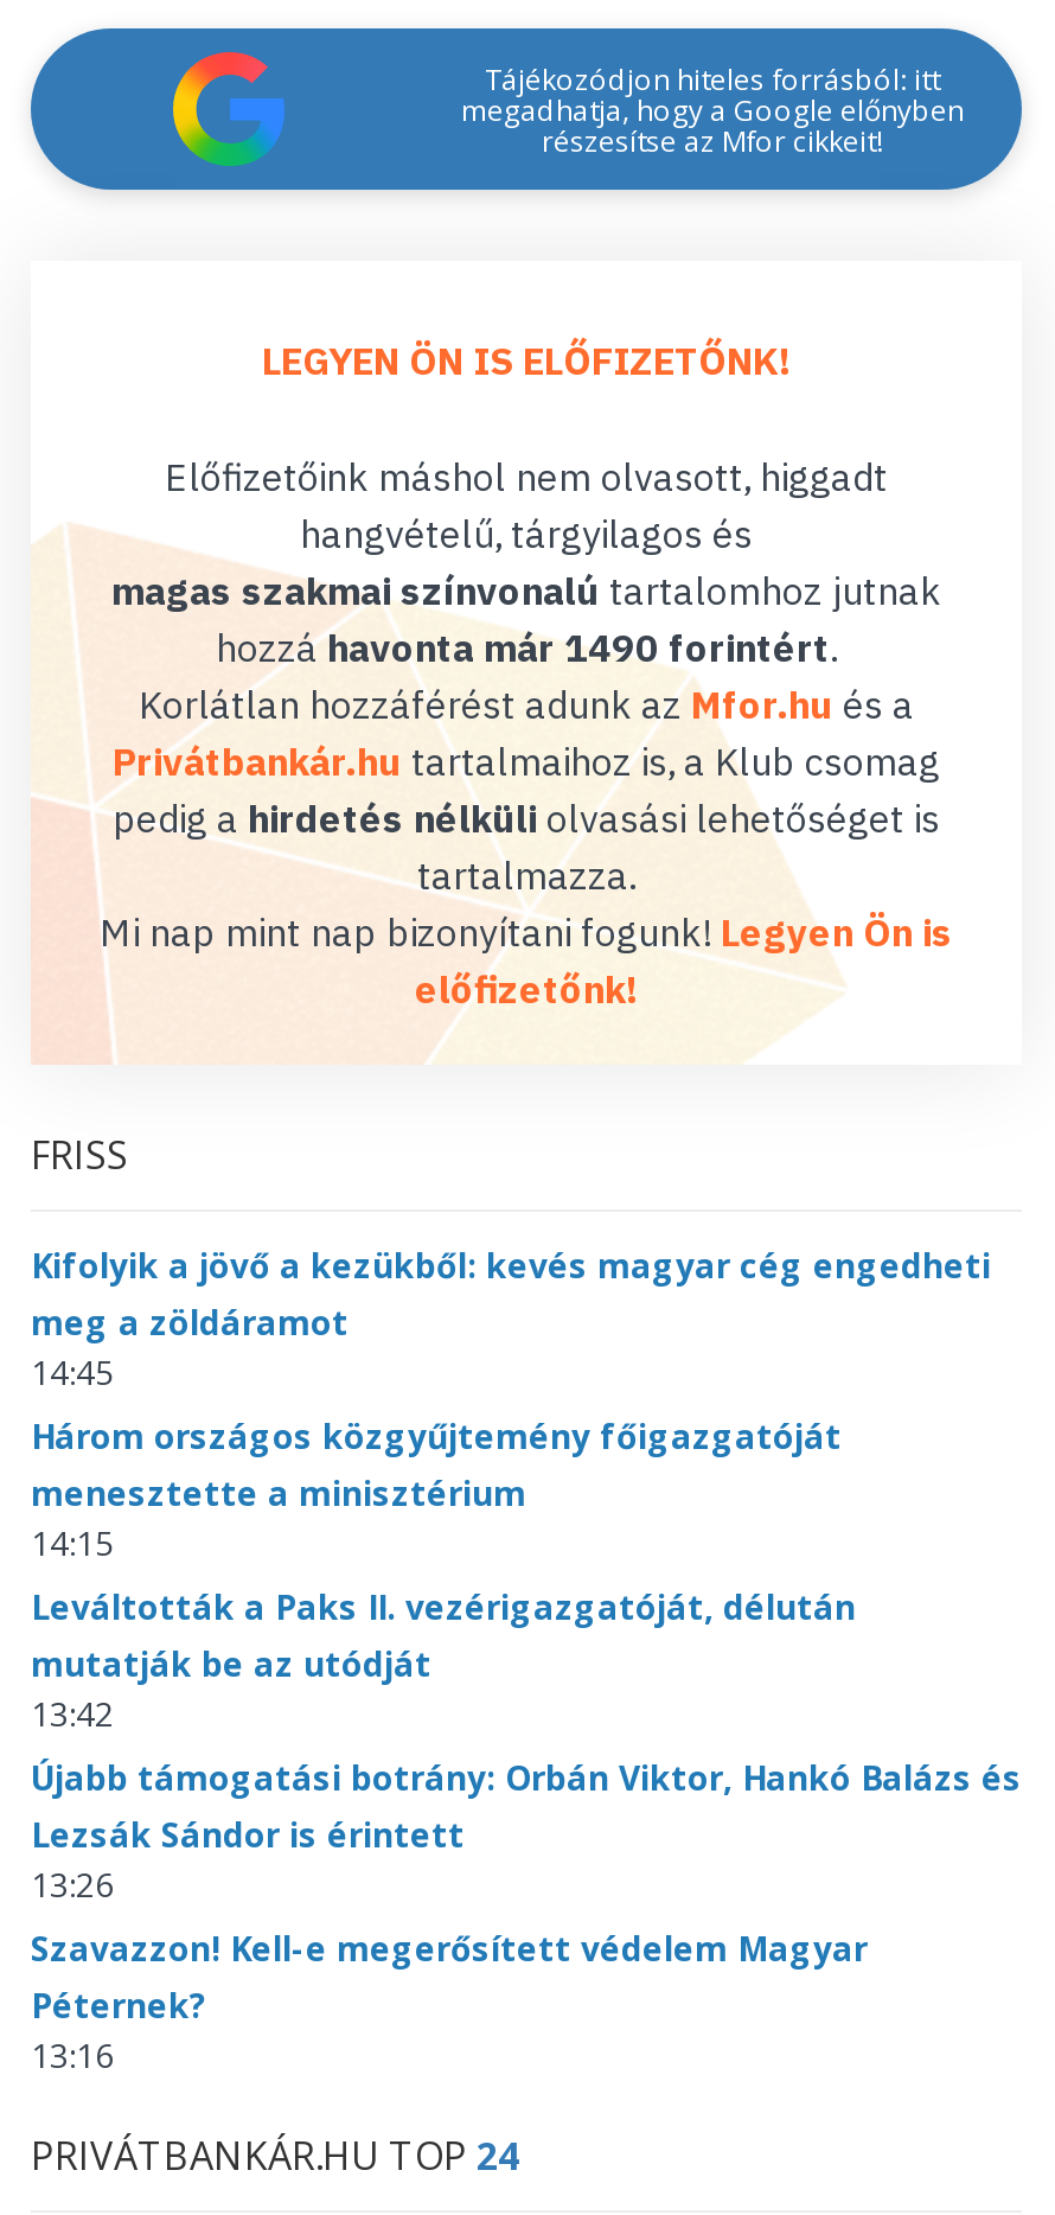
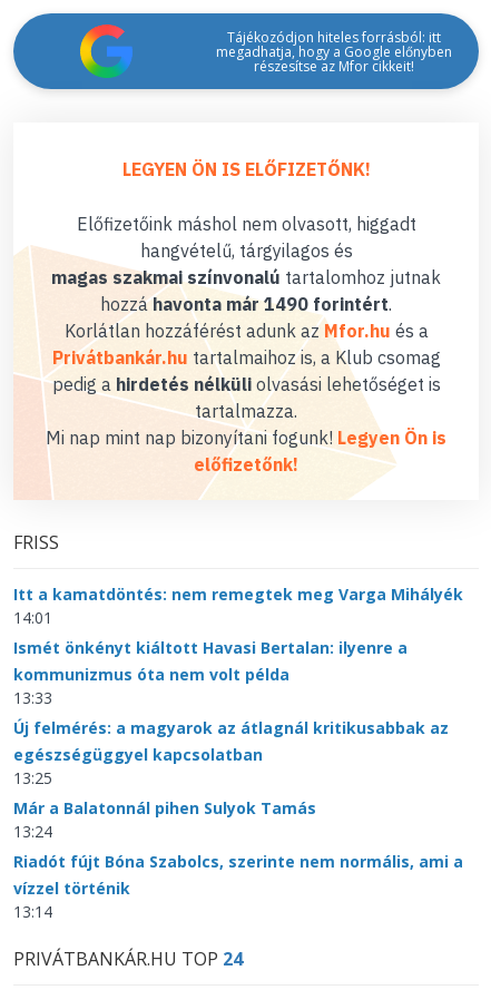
[31,1243,1022,2077] Kifolyik a jövő a kezükből: kevés magyar cég engedheti | meg a zöldáramot | 14:45 | Három országos közgyűjtemény főigazgatóját | menesztette a minisztérium | 14:15 | Leváltották a Paks II. vezérigazgatóját, délután | mutatják be az utódját | 13:42 | Újabb támogatási botrány: Orbán Viktor, Hankó Balázs és | Lezsák Sándor is érintett | 13:26 | Szavazzon! Kell-e megerősített védelem Magyar | Péternek? | 13:16 -> [13,584,463,922] Itt a kamatdöntés: nem remegtek meg Varga Mihályék | 14:01 | Ismét önkényt kiáltott Havasi Bertalan: ilyenre a | kommunizmus óta nem volt példa | 13:33 | Új felmérés: a magyarok az átlagnál kritikusabbak az | egészségüggyel kapcsolatban | 13:25 | Már a Balatonnál pihen Sulyok Tamás | 13:24 | Riadót fújt Bóna Szabolcs, szerinte nem normális, ami a | vízzel történik | 13:14

